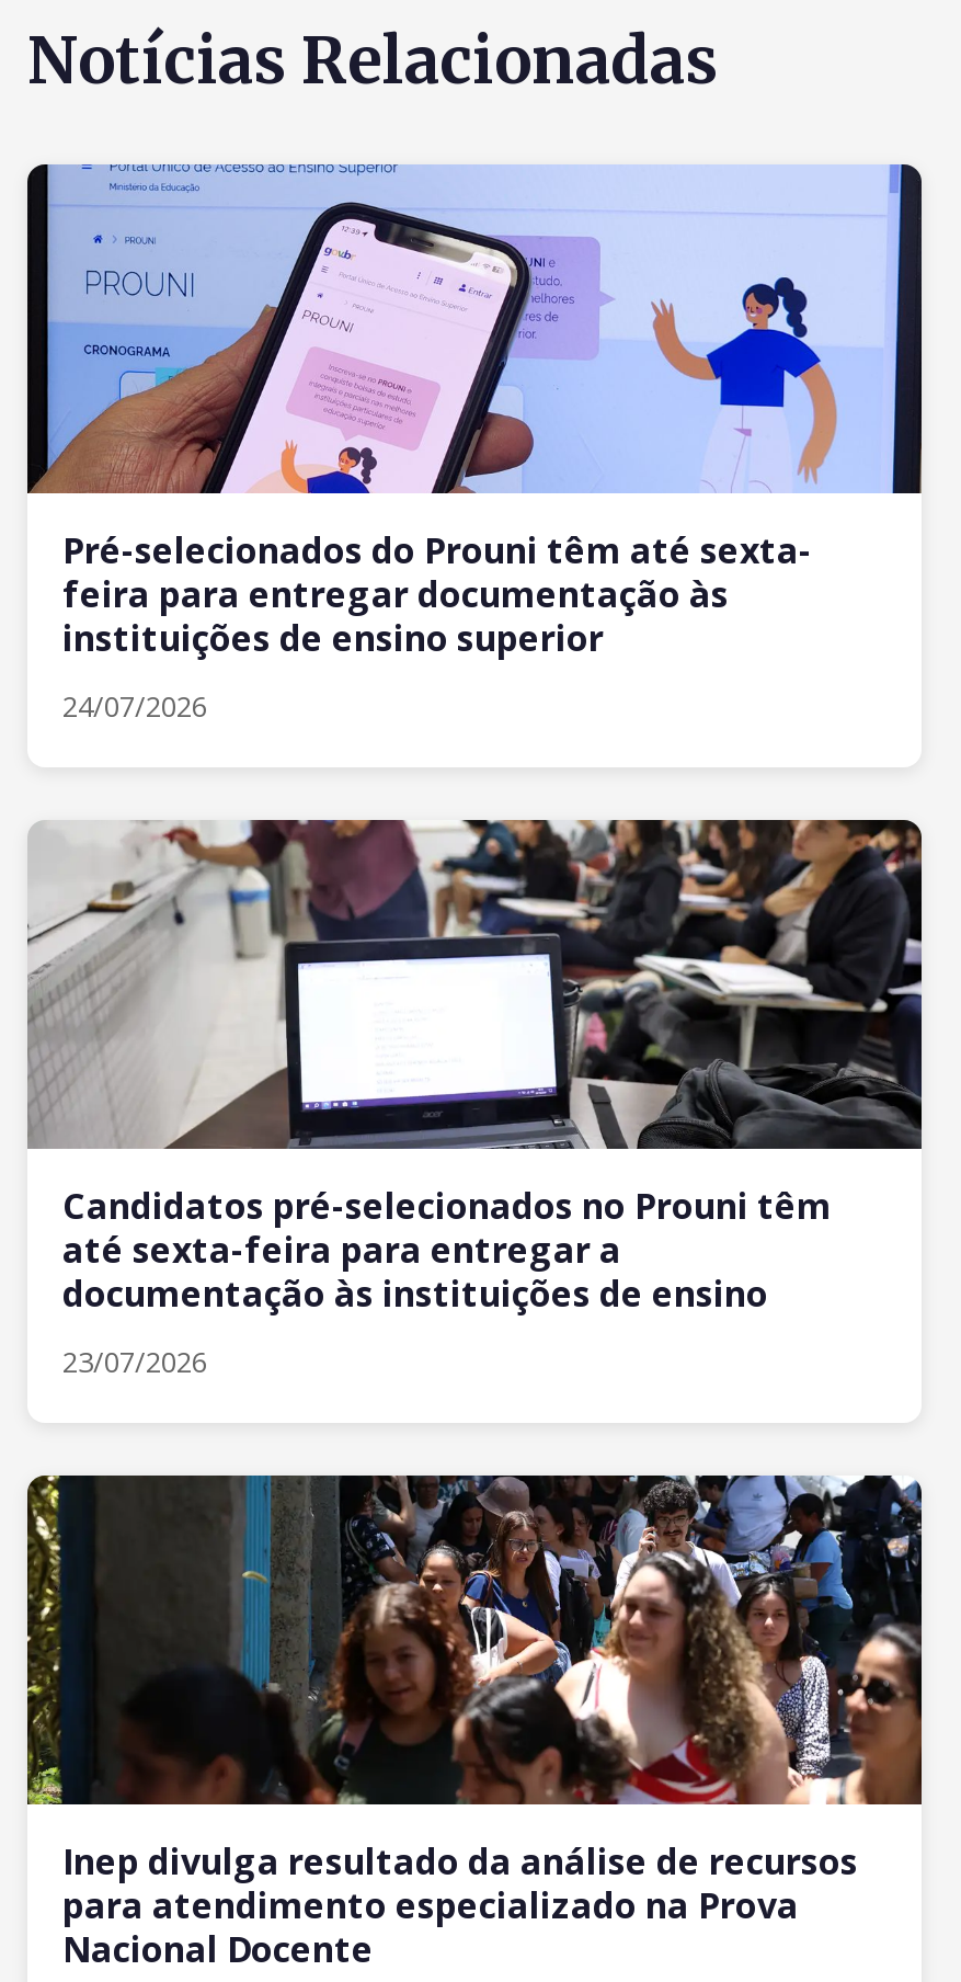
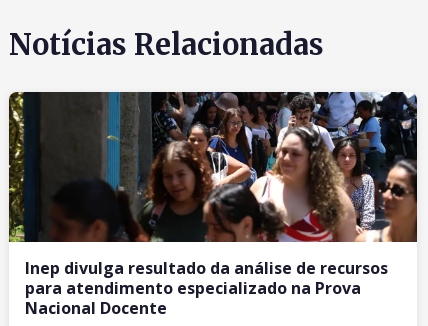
[25,162,922,725] [image] | Pré-selecionados do Prouni têm até sexta- | feira para entregar documentação às | instituições de ensino superior | 24/07/2026 -> none
[25,818,924,1380] [image] | Candidatos pré-selecionados no Prouni têm | até sexta-feira para entregar a | documentação às instituições de ensino | 23/07/2026 -> none

